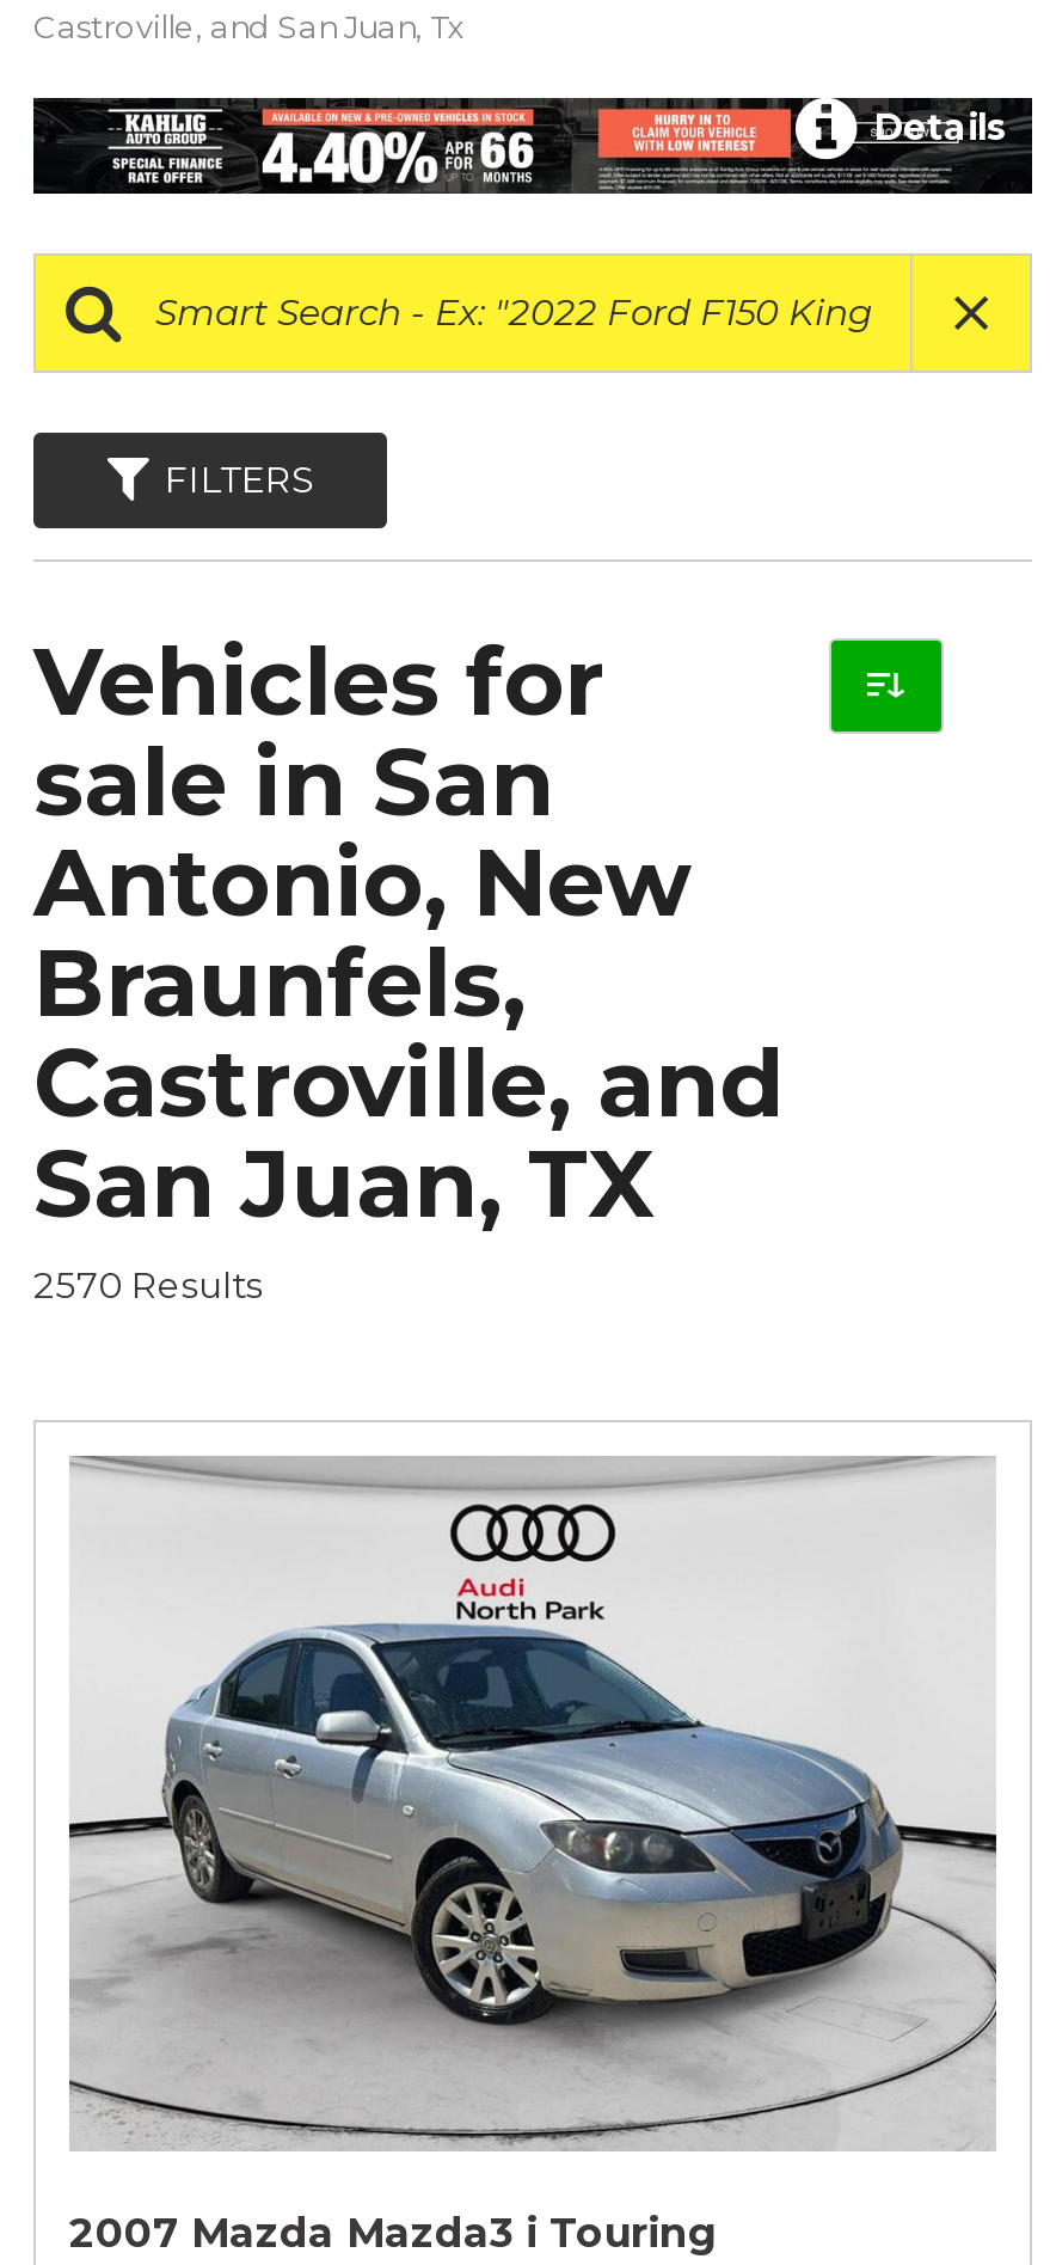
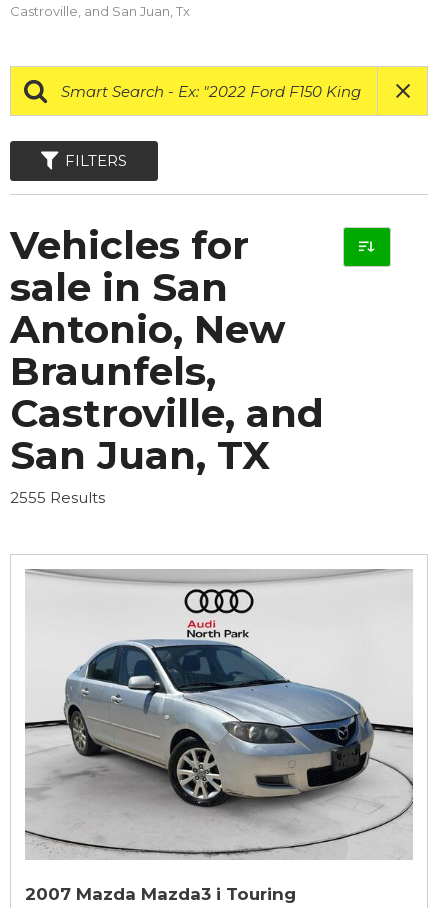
[865,105,1008,150] Details -> none
[33,1261,263,1307] 2570 Results -> [10,488,105,507] 2555 Results

